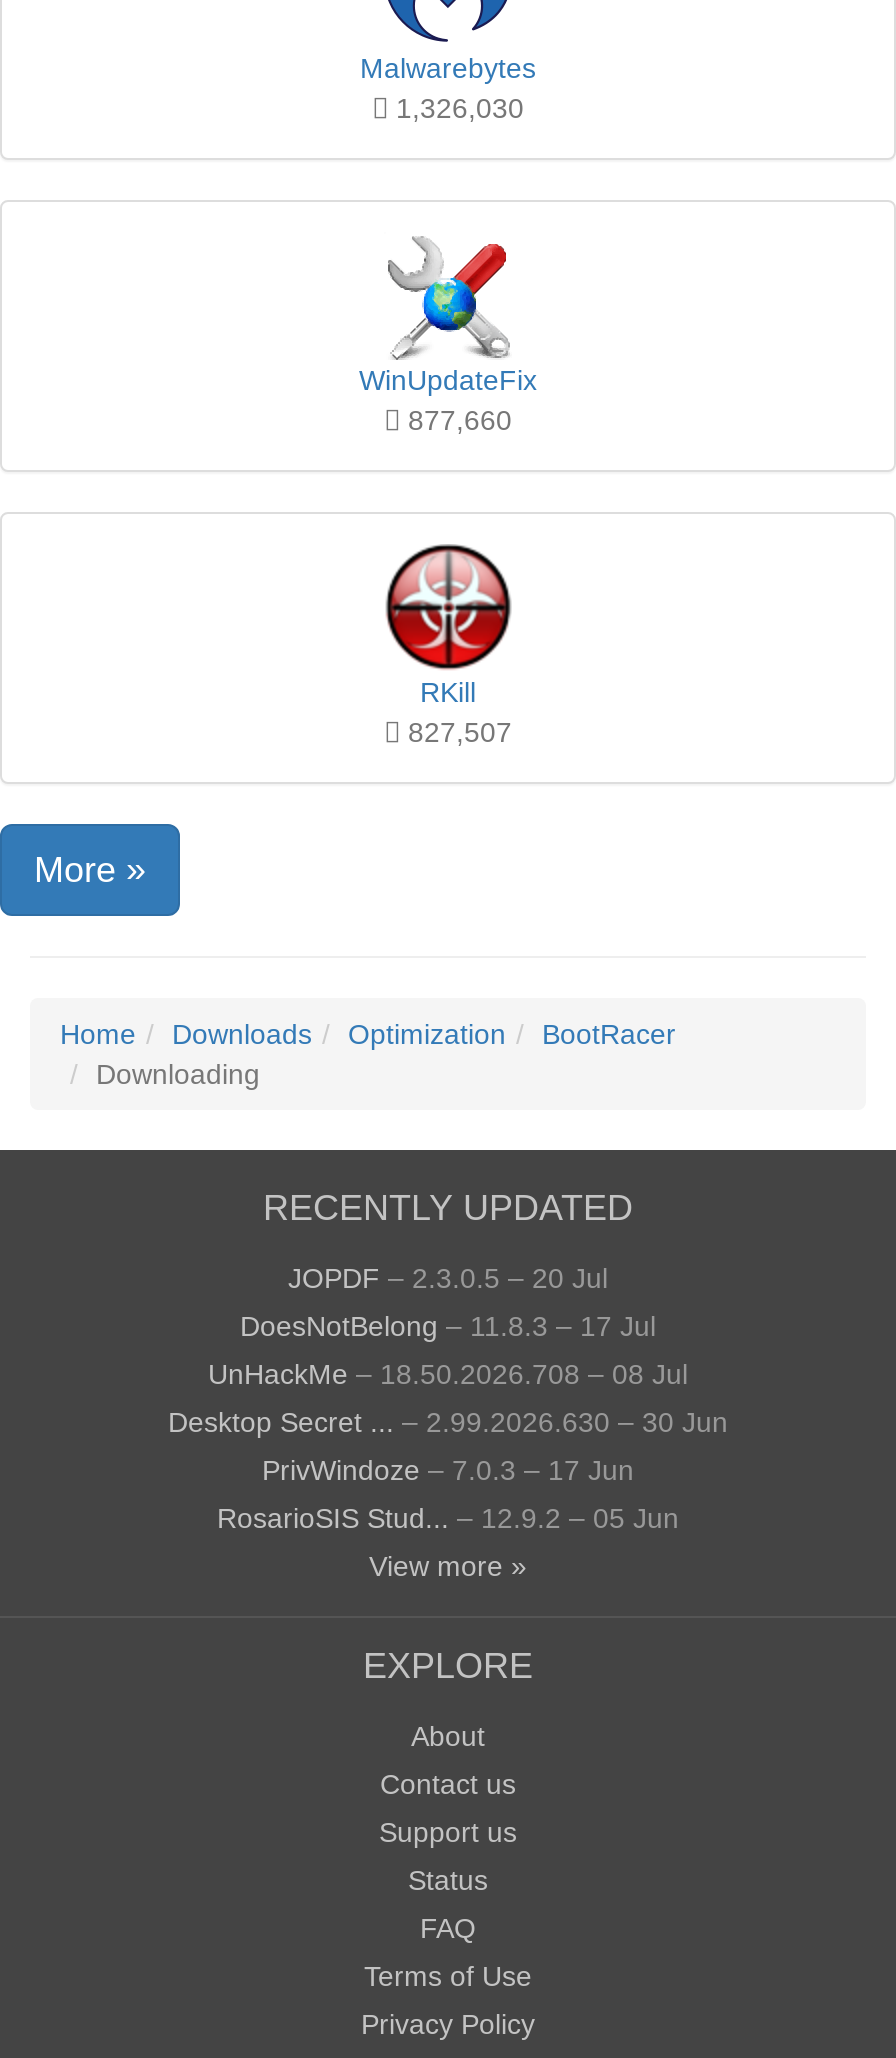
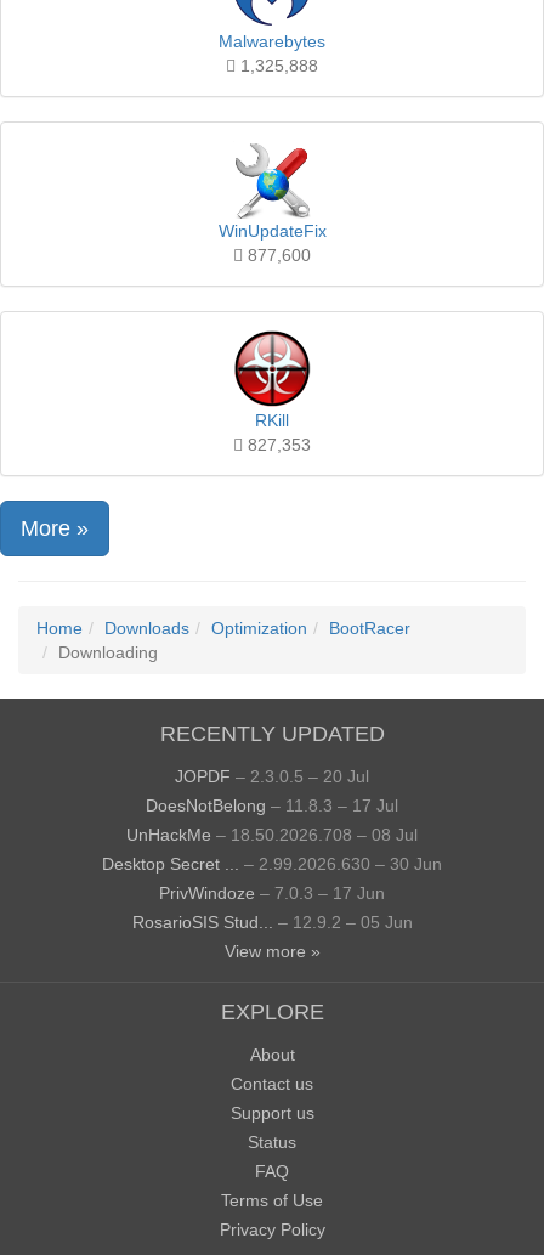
[388,92,524,124] 1,326,030 -> [236,56,318,75] 1,325,888
[400,404,512,436] 877,660 -> [243,245,311,265] 877,600
[400,716,512,748] 827,507 -> [243,435,311,454] 827,353

